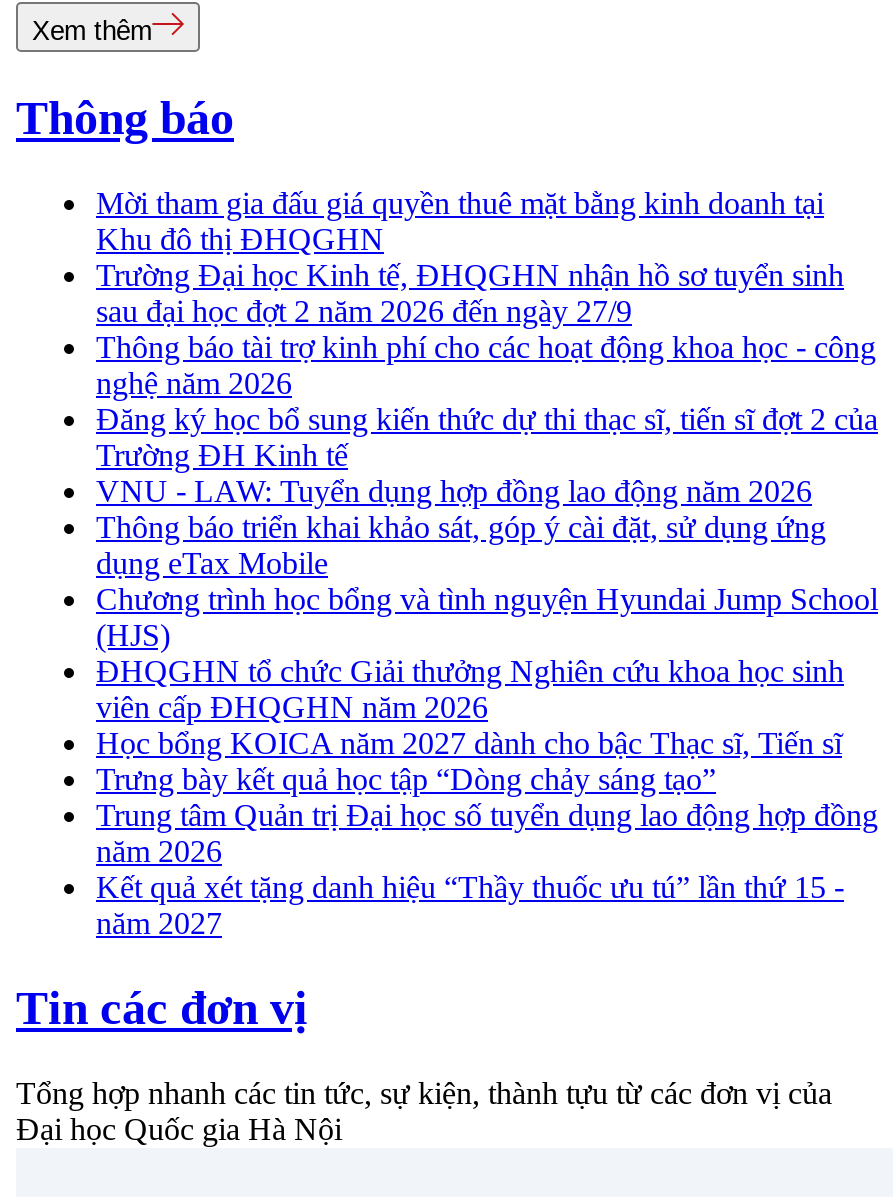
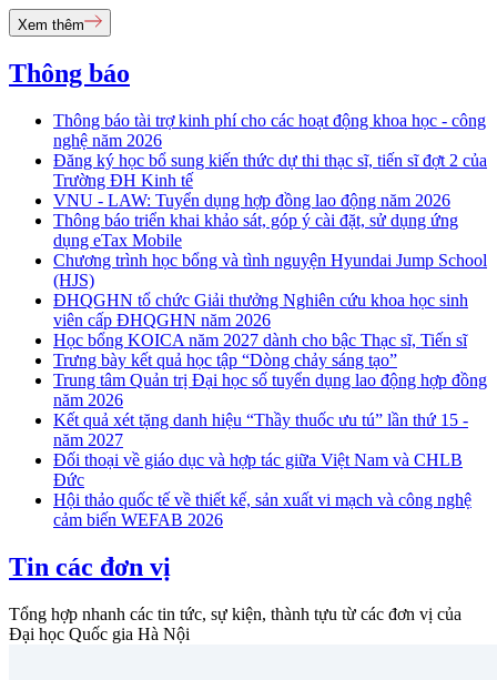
[96,186,844,328] Mời tham gia đấu giá quyền thuê mặt bằng kinh doanh tại | Khu đô thị ĐHQGHN | Trường Đại học Kinh tế, ĐHQGHN nhận hồ sơ tuyển sinh | sau đại học đợt 2 năm 2026 đến ngày 27/9 -> none
moved [96,330,878,940] -> [53,111,487,449]: Thông báo tài trợ kinh phí cho các hoạt động khoa học - công | nghệ năm 2026 | Đăng ký học bổ sung kiến thức dự thi thạc sĩ, tiến sĩ đợt 2 của | ... | Kết quả xét tặng danh hiệu “Thầy thuốc ưu tú” lần thứ 15 - | năm 2027
none -> [53,451,471,529] Đối thoại về giáo dục và hợp tác giữa Việt Nam và CHLB | Đức | Hội thảo quốc tế về thiết kế, sản xuất vi mạch và công nghệ | cảm biến WEFAB 2026

